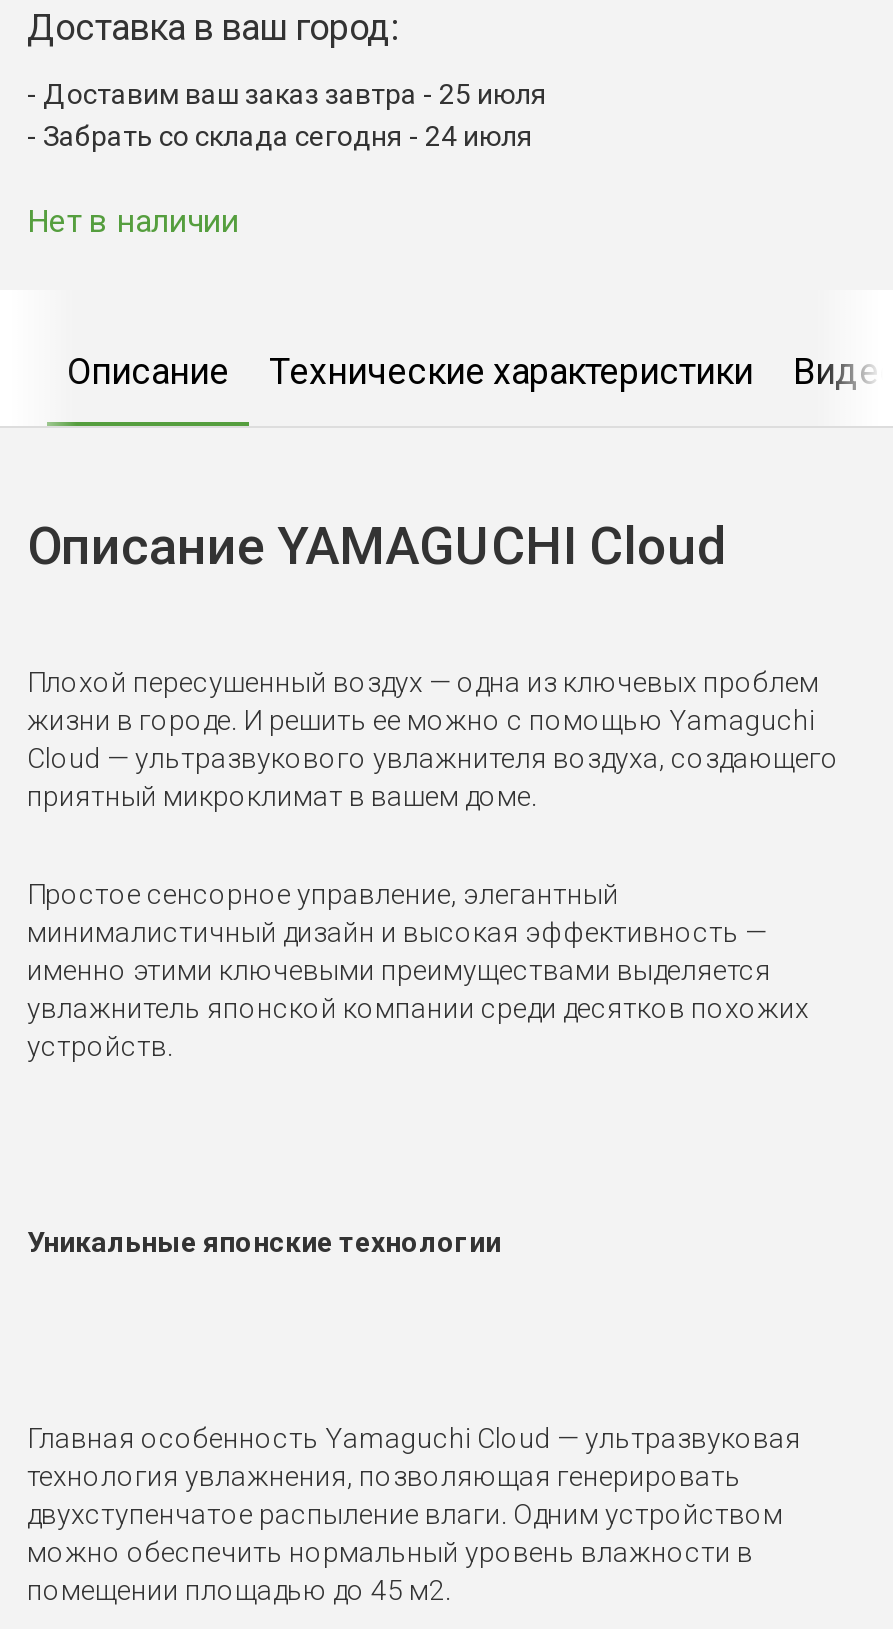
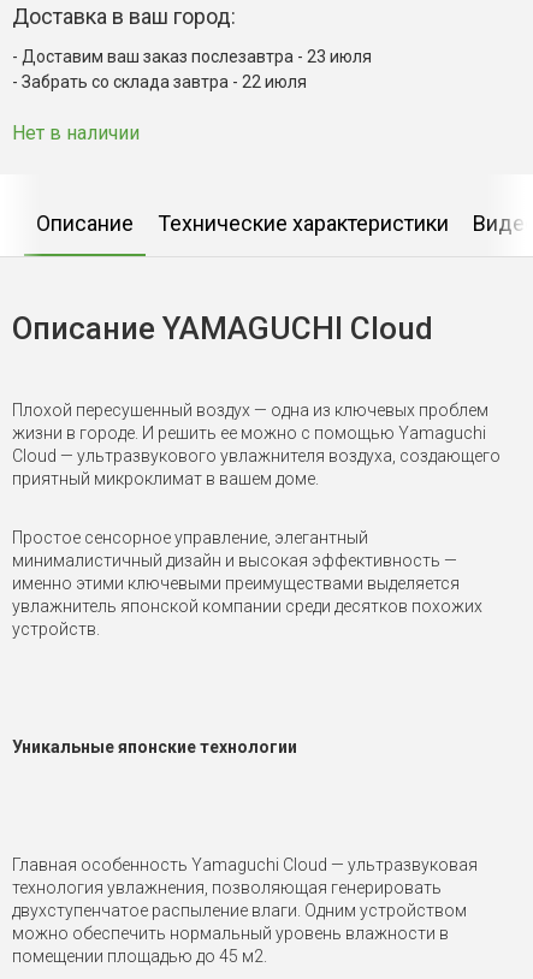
[43,79,547,111] Доставим ваш заказ завтра - 25 июля -> [22,47,372,67] Доставим ваш заказ послезавтра - 23 июля
[43,121,533,153] Забрать со склада сегодня - 24 июля -> [22,73,307,92] Забрать со склада завтра - 22 июля

